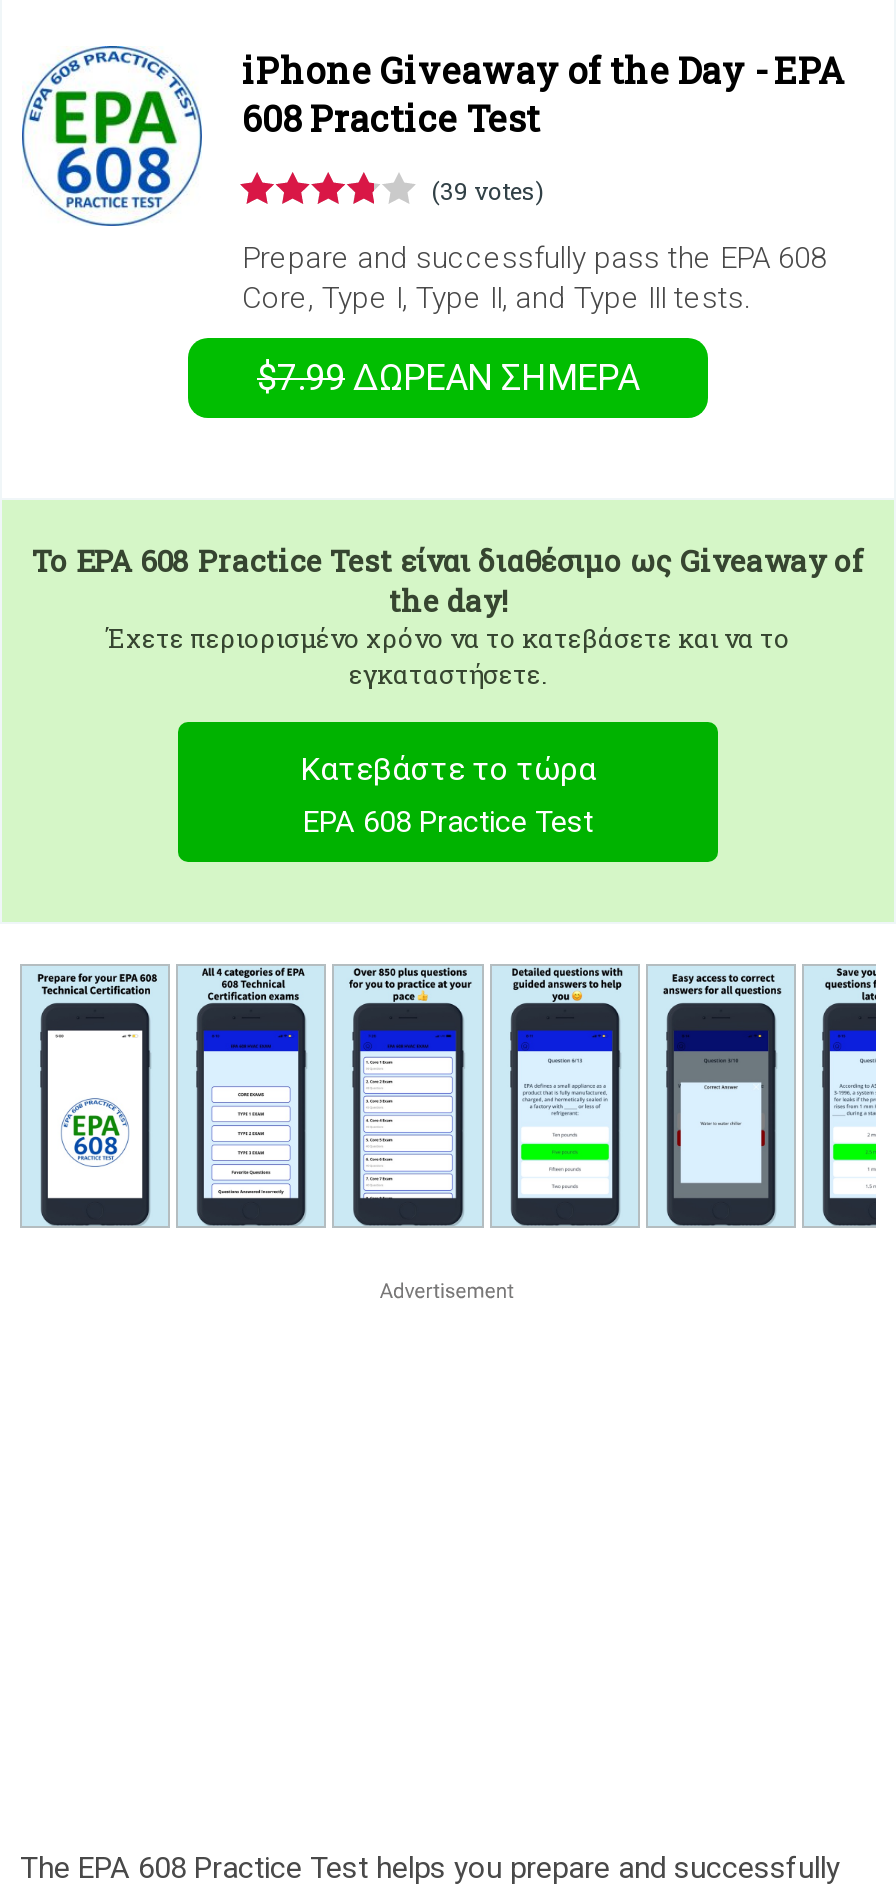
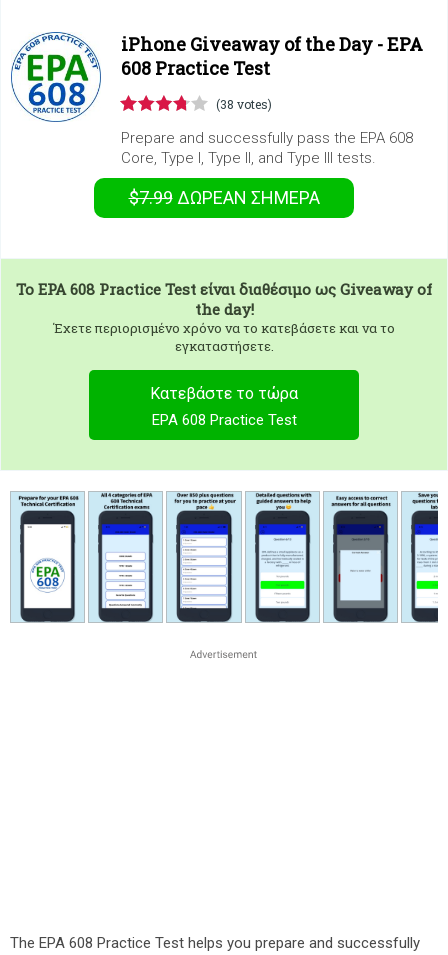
[432,174,544,206] (39 votes) -> [216,96,272,112] (38 votes)

